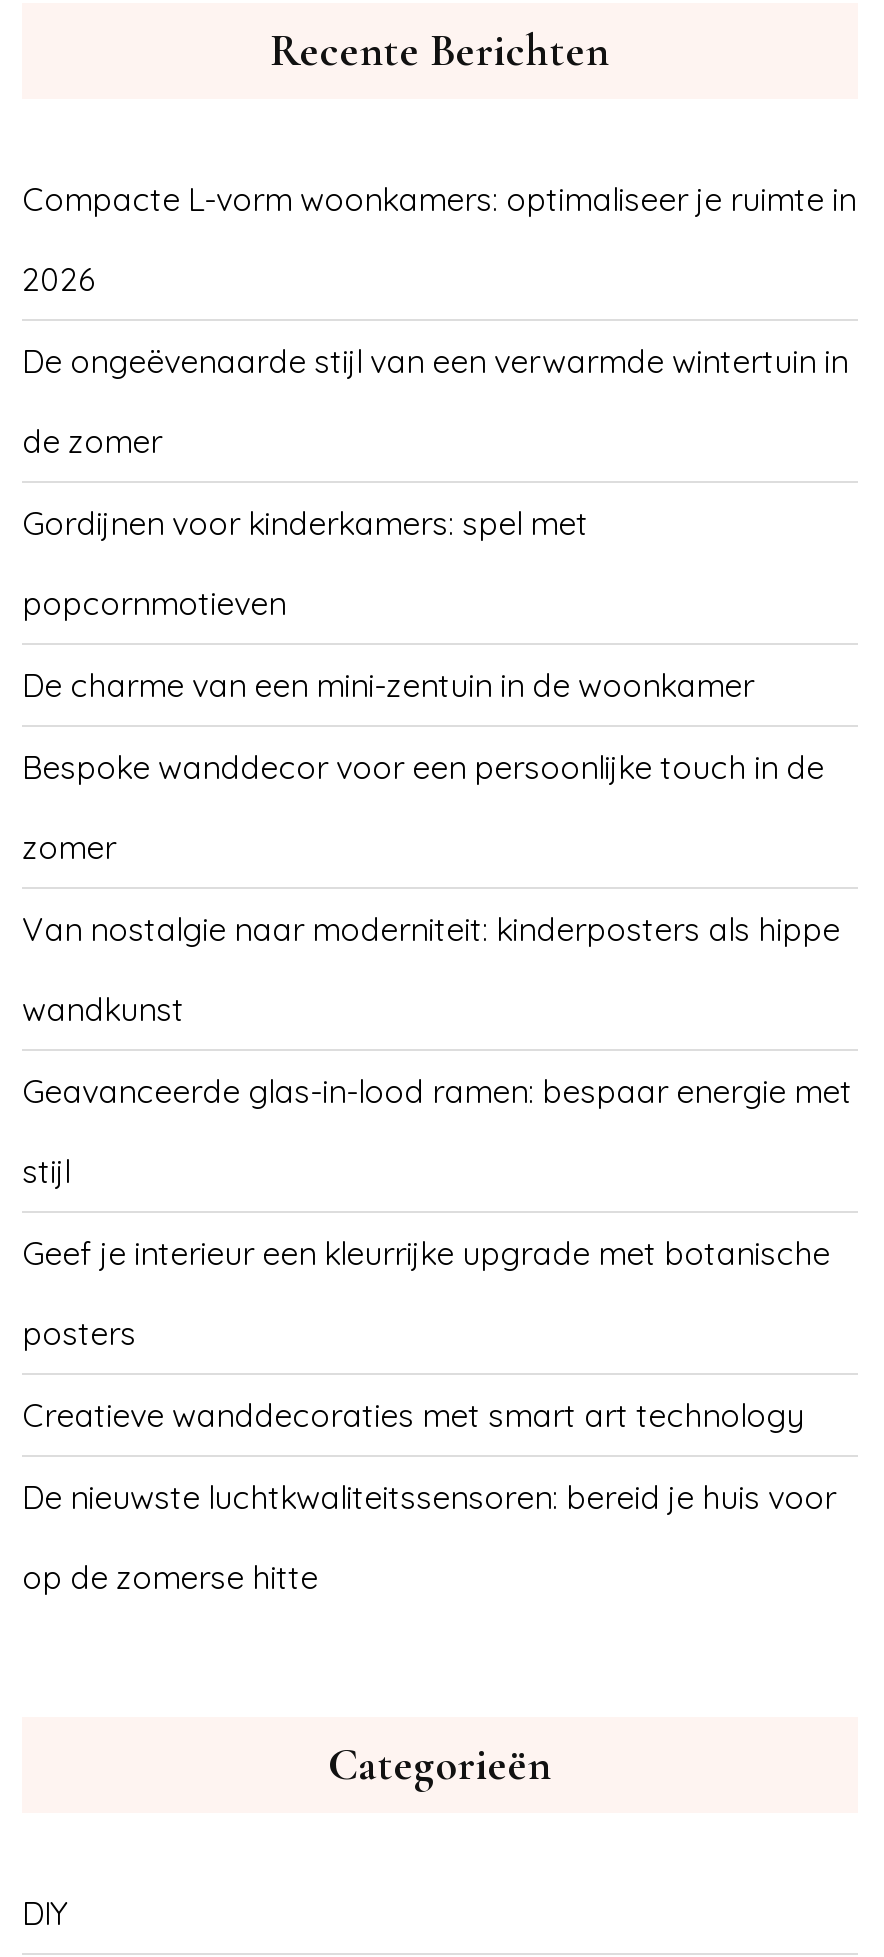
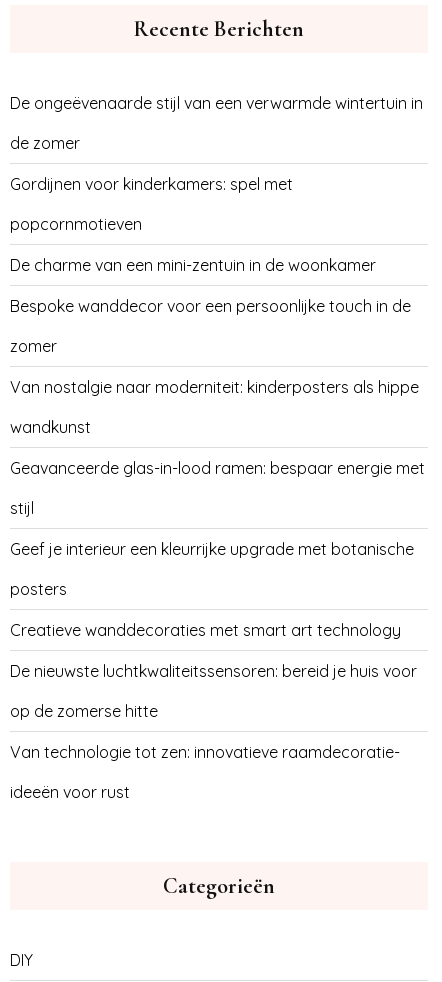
[22,178,856,298] Compacte L-vorm woonkamers: optimaliseer je ruimte in | 2026 -> none
moved [22,340,852,1596] -> [10,93,425,721]: De ongeëvenaarde stijl van een verwarmde wintertuin in | de zomer | Gordijnen voor kinderkamers: spel met | ... | De nieuwste luchtkwaliteitssensoren: bereid je huis voor | op de zomerse hitte
none -> [10,742,400,802] Van technologie tot zen: innovatieve raamdecoratie- | ideeën voor rust

